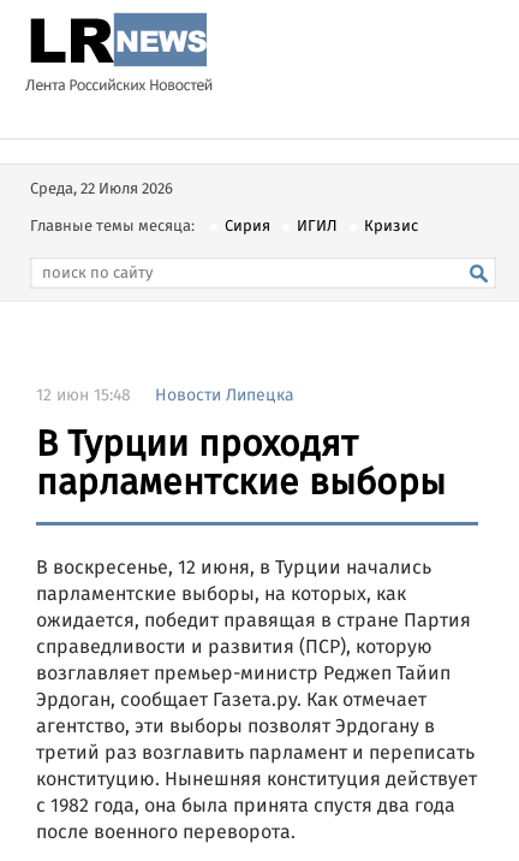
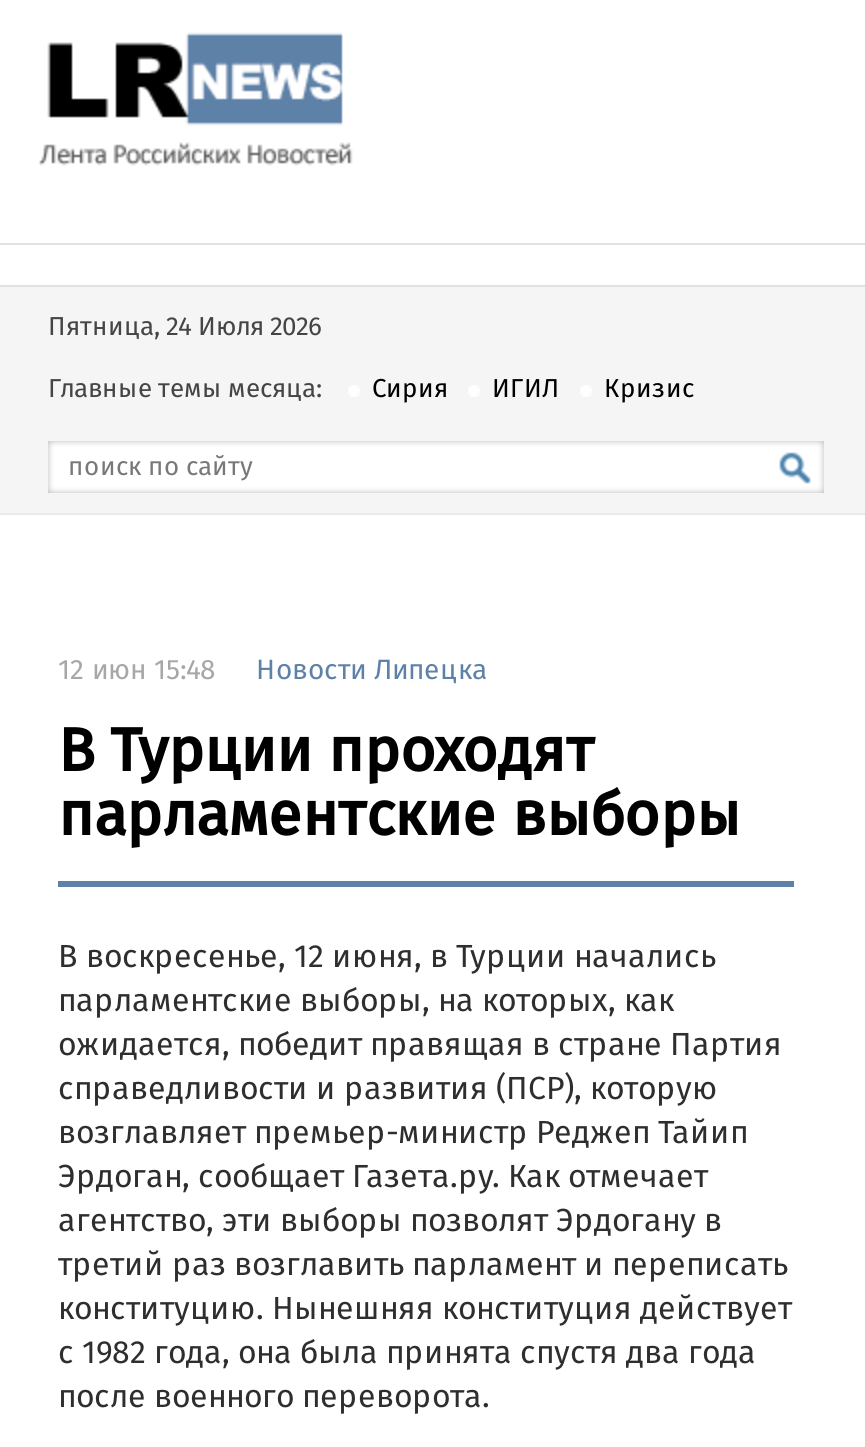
[30,177,173,202] Среда, 22 Июля 2026 -> [48,307,322,349] Пятница, 24 Июля 2026

